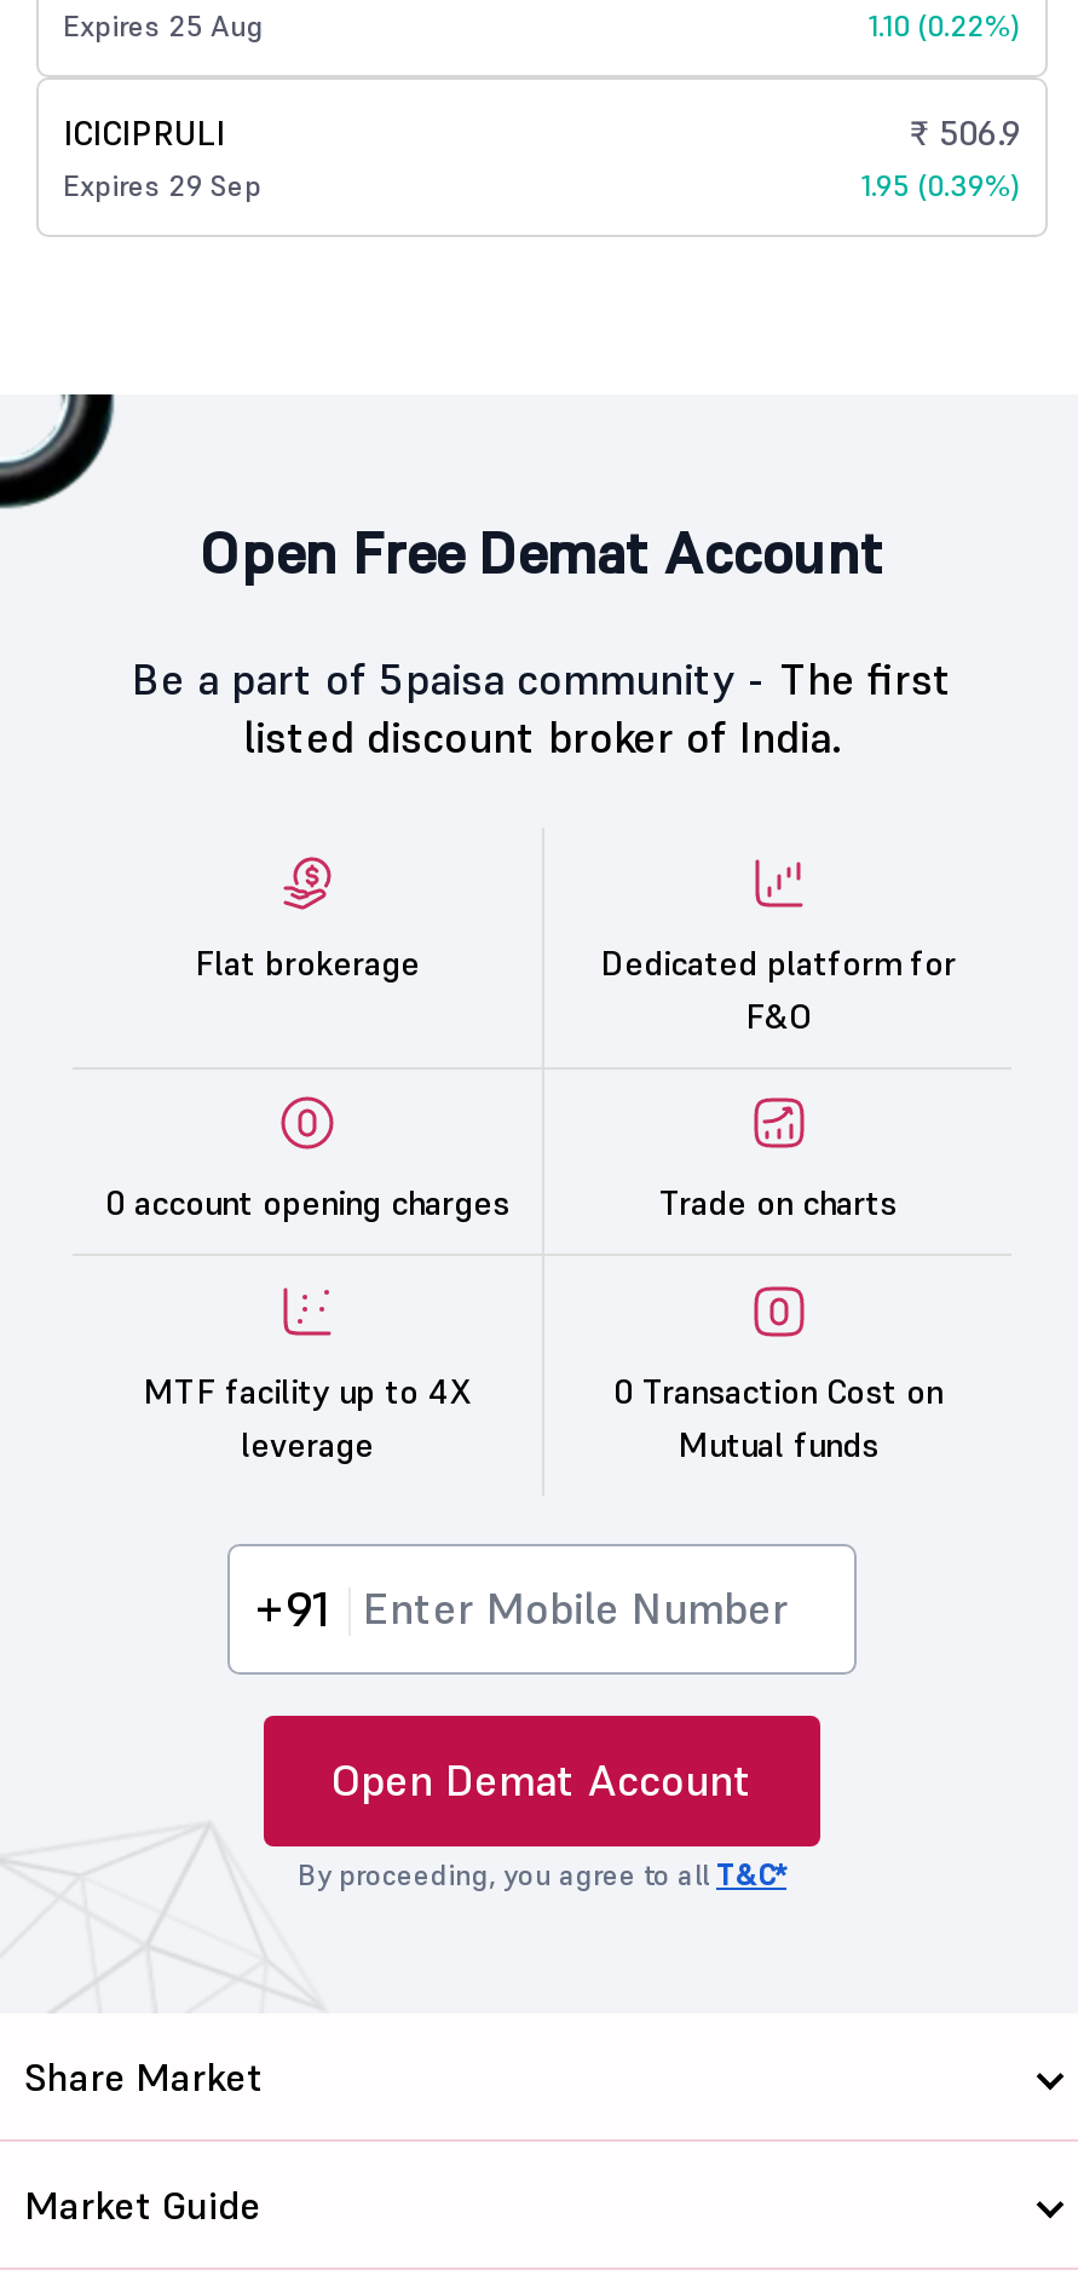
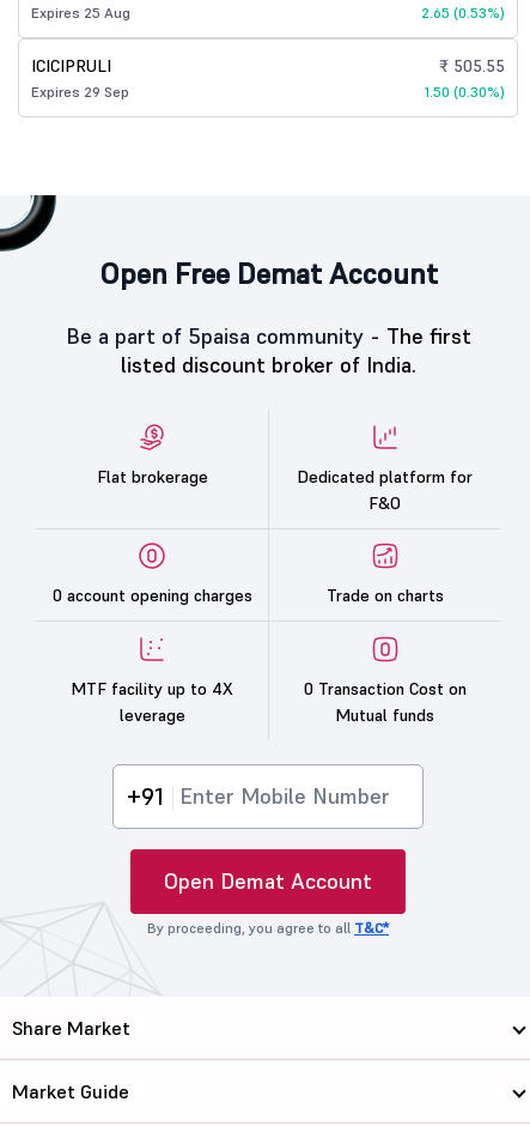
[869,7,1021,44] 1.10 (0.22%) -> [421,4,505,22] 2.65 (0.53%)
[910,111,1021,155] ₹ 506.9 -> [439,55,505,77] ₹ 505.55
[861,167,1021,203] 1.95 (0.39%) -> [425,83,505,101] 1.50 (0.30%)

